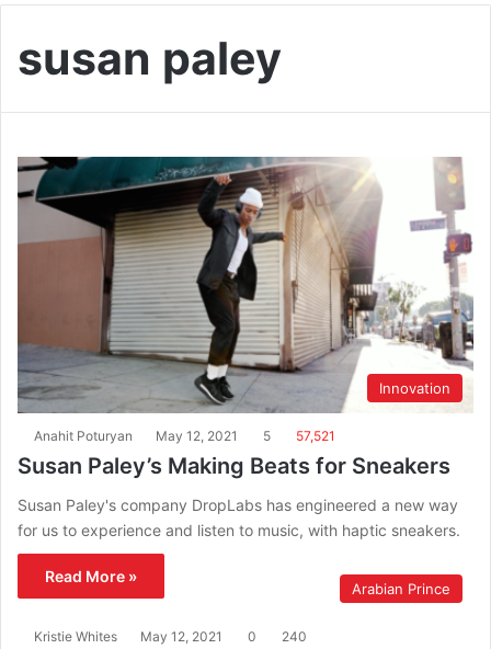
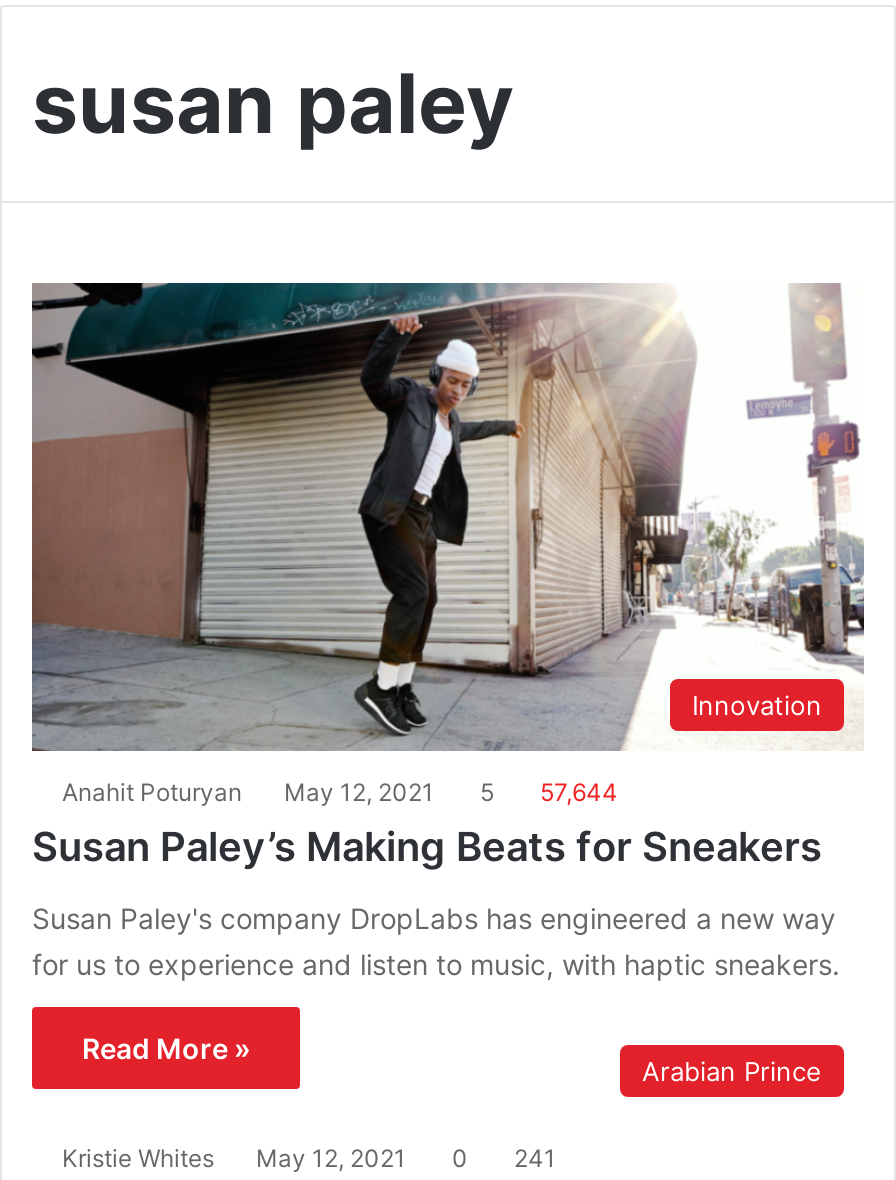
[34,428,335,444] Anahit Poturyan May 12, 2021 5 57,521 -> [62,776,618,806] Anahit Poturyan May 12, 2021 5 57,644
[34,628,307,645] Kristie Whites May 12, 2021 0 240 -> [62,1142,556,1172] Kristie Whites May 12, 2021 0 241

